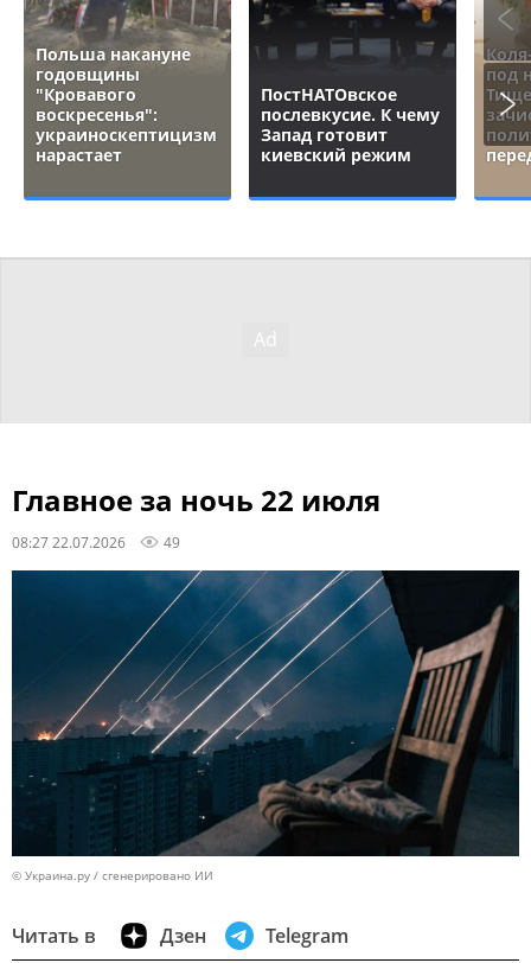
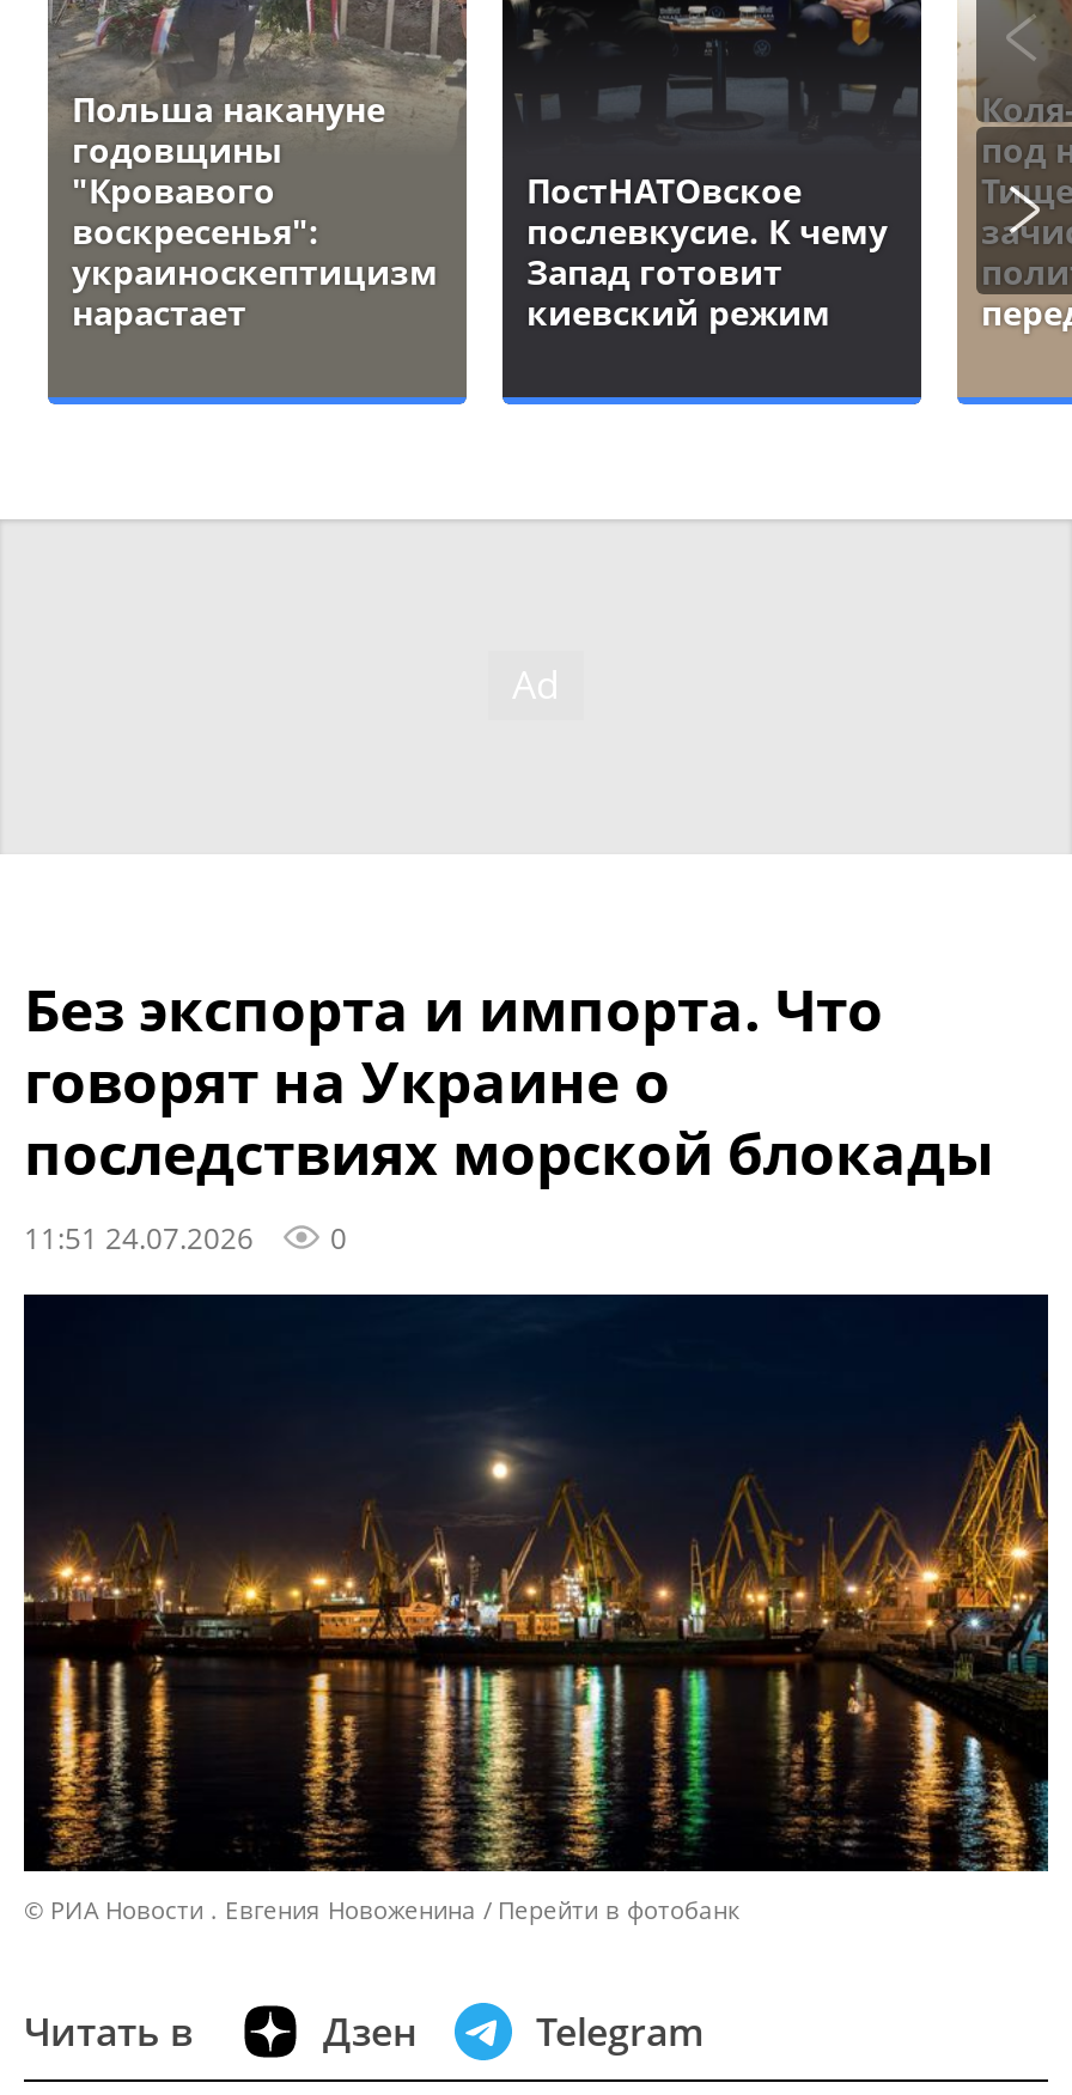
[12,481,380,552] Главное за ночь 22 июля | 08:27 22.07.2026 | 49 -> [24,970,993,1257] Без экспорта и импорта. Что | говорят на Украине о | последствиях морской блокады | 11:51 24.07.2026 | 0
[12,601,519,884] [image] | © Украина.ру / сгенерировано ИИ -> [24,1295,1050,1926] [image] | © РИА Новости . Евгения Новоженина | Перейти в фотобанк

